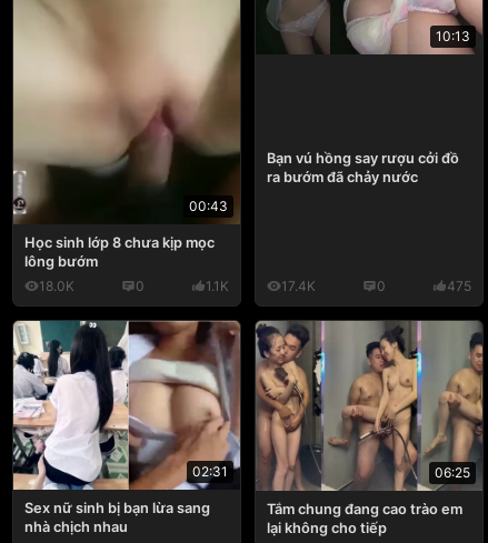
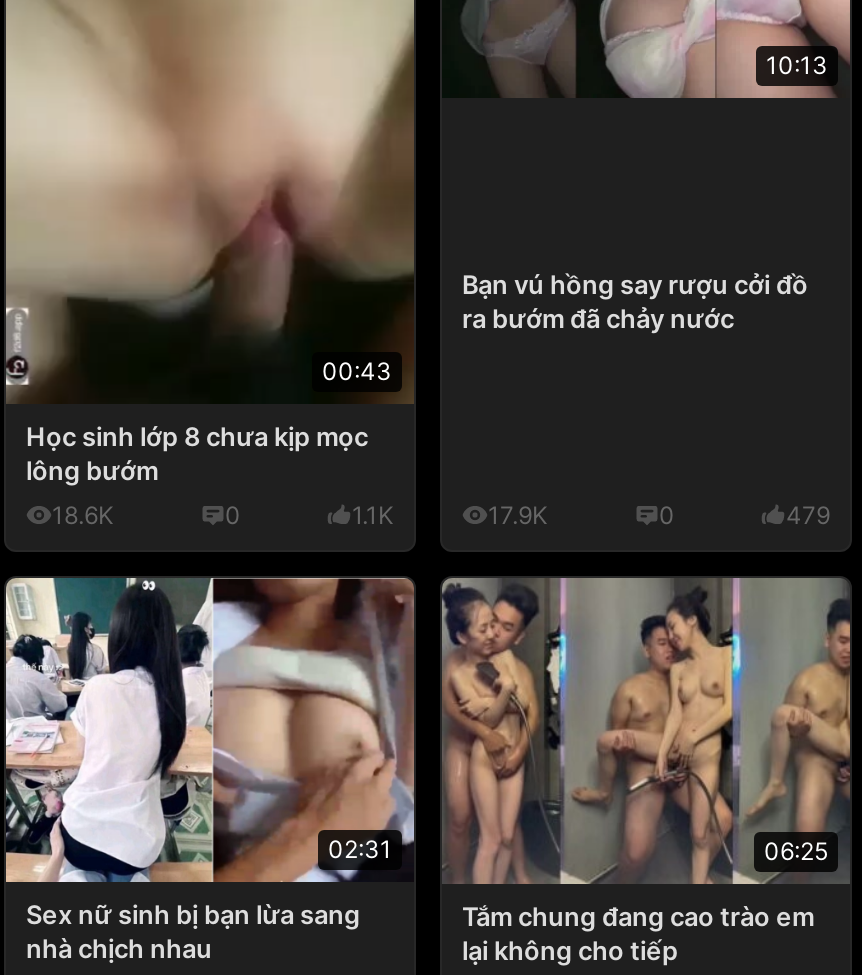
[39,278,74,295] 18.0K -> [52,501,114,531] 18.6K
[281,278,316,295] 17.4K -> [488,501,548,531] 17.9K
[447,278,471,295] 475 -> [786,501,830,531] 479

